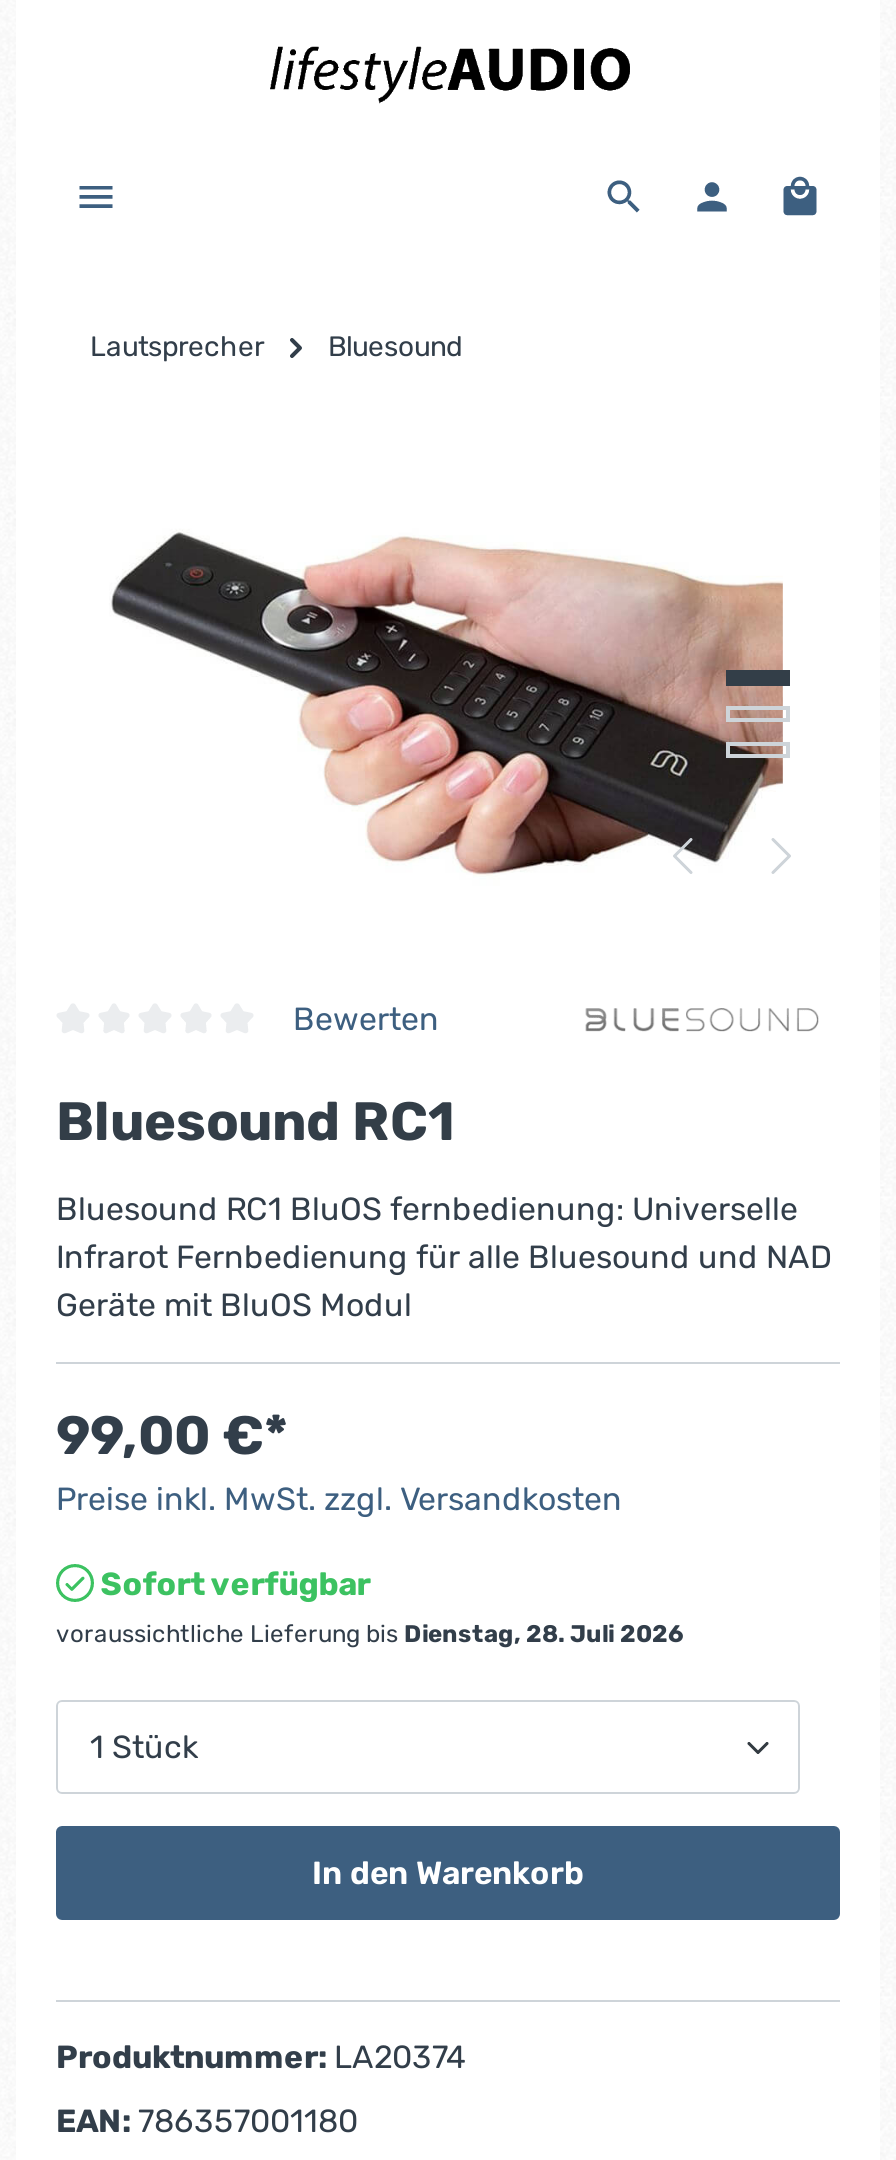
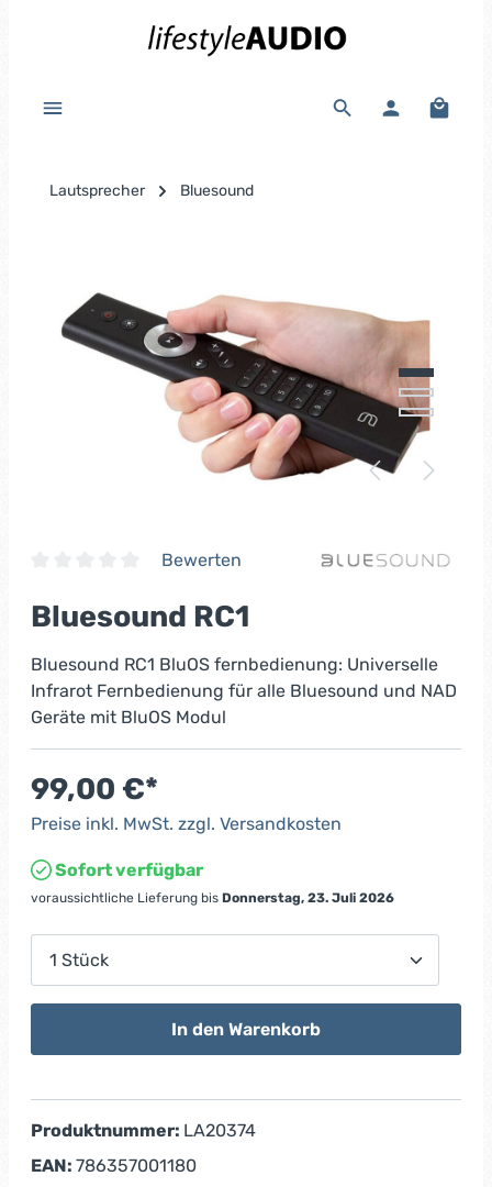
[56,1620,684,1648] voraussichtliche Lieferung bis Dienstag, 28. Juli 2026 -> [31,890,394,906] voraussichtliche Lieferung bis Donnerstag, 23. Juli 2026

